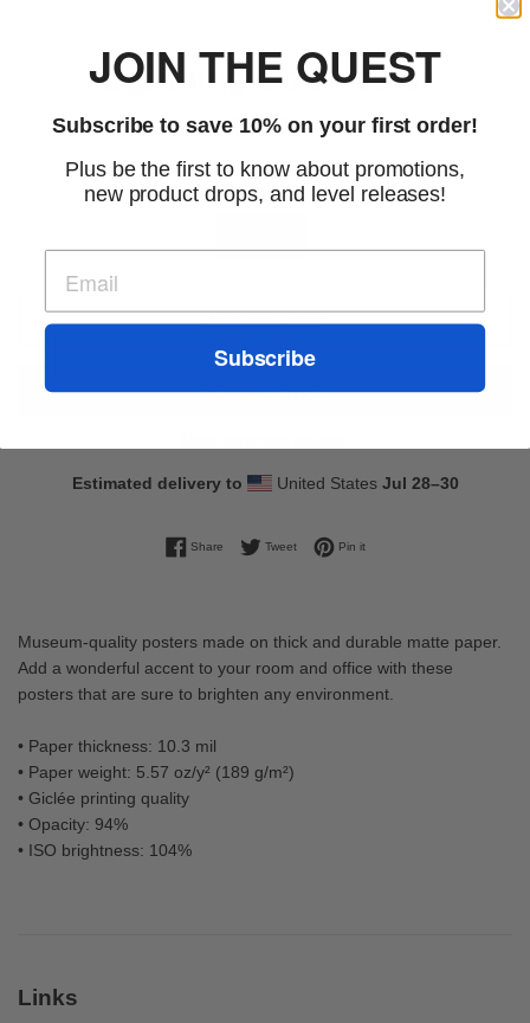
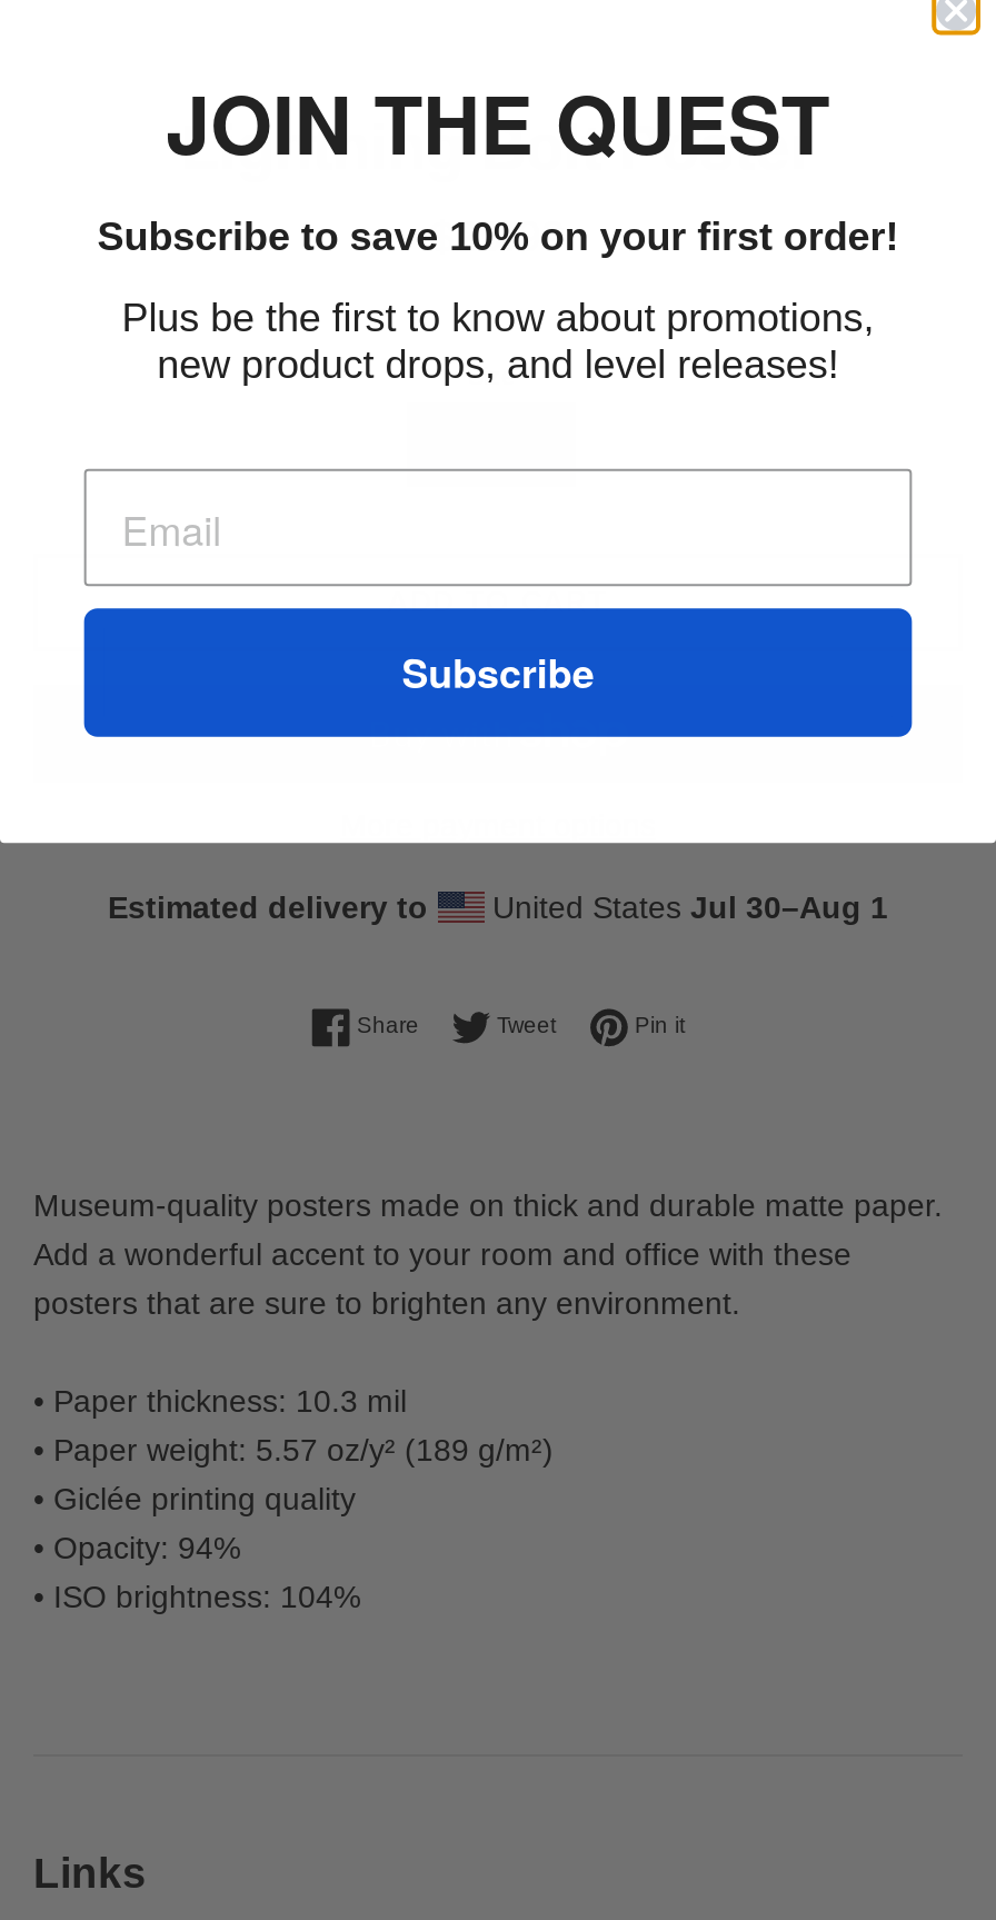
[272,473,458,492] United States Jul 28–30 -> [484,889,888,925] United States Jul 30–Aug 1

